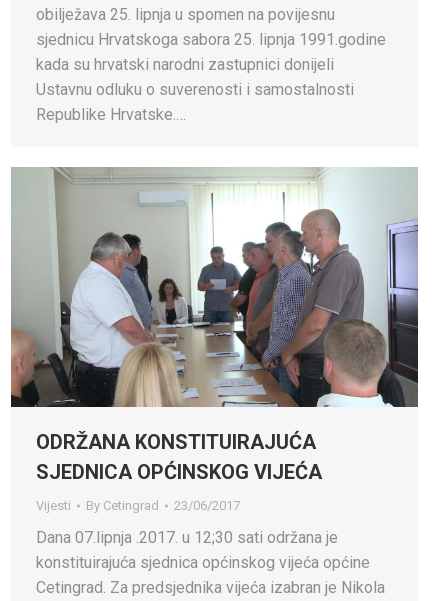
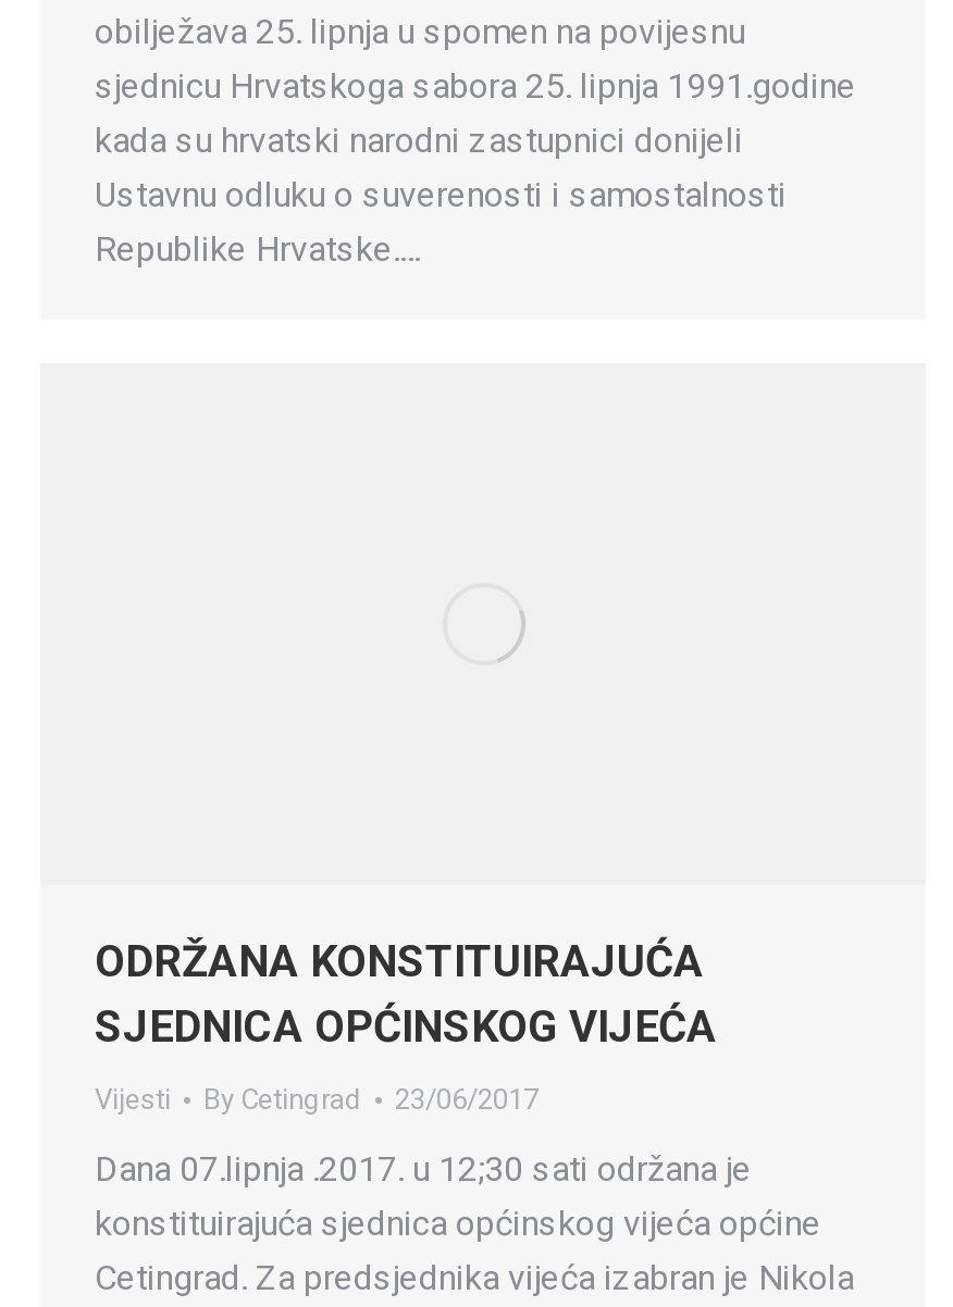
[10,166,419,408] [image] -> none

